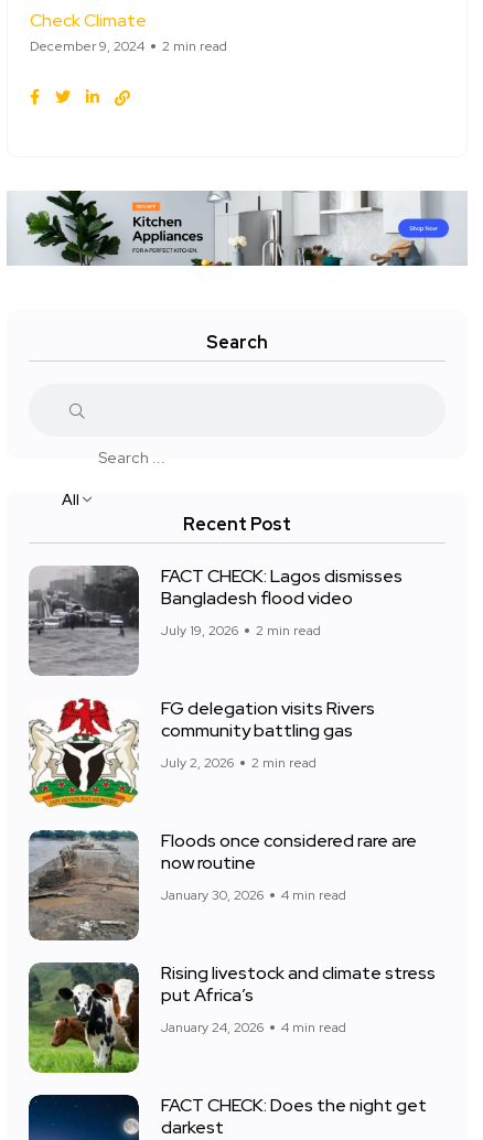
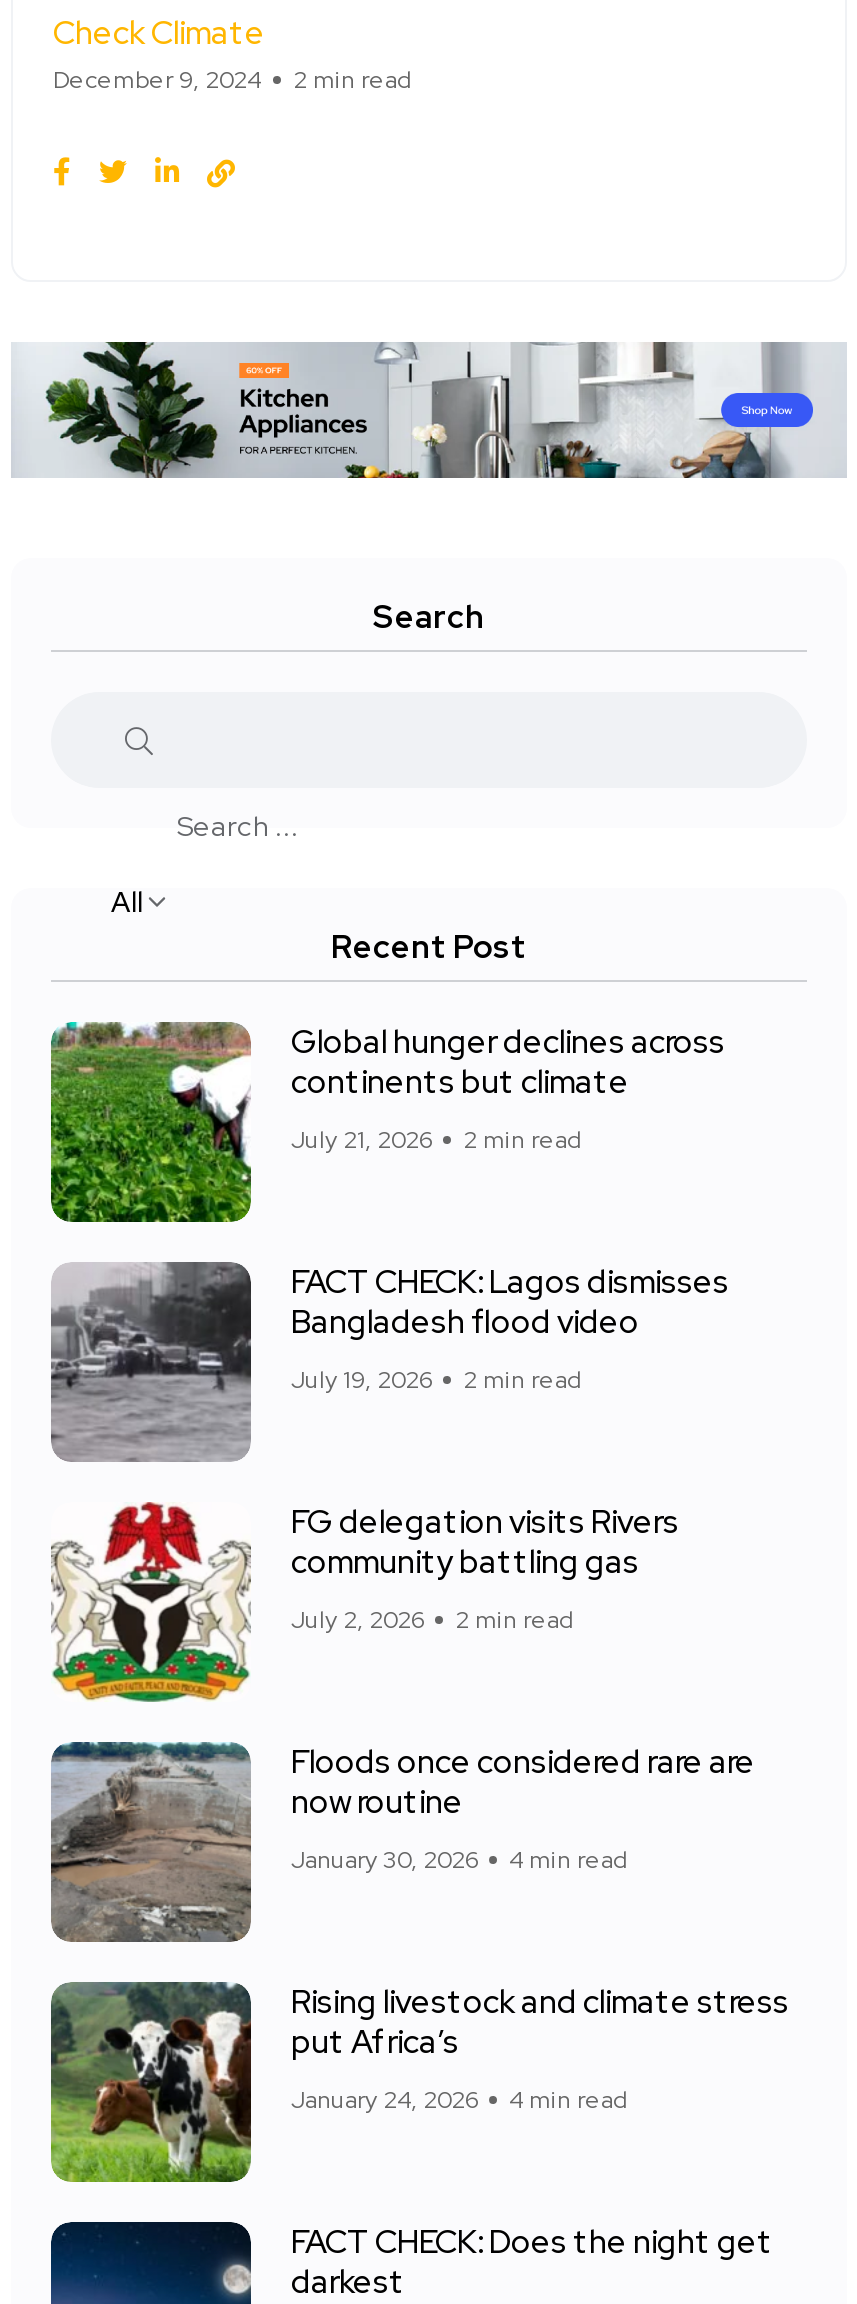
none -> [49,1020,725,1224] [image] | Global hunger declines across | continents but climate | July 21, 2026 | 2 min read

